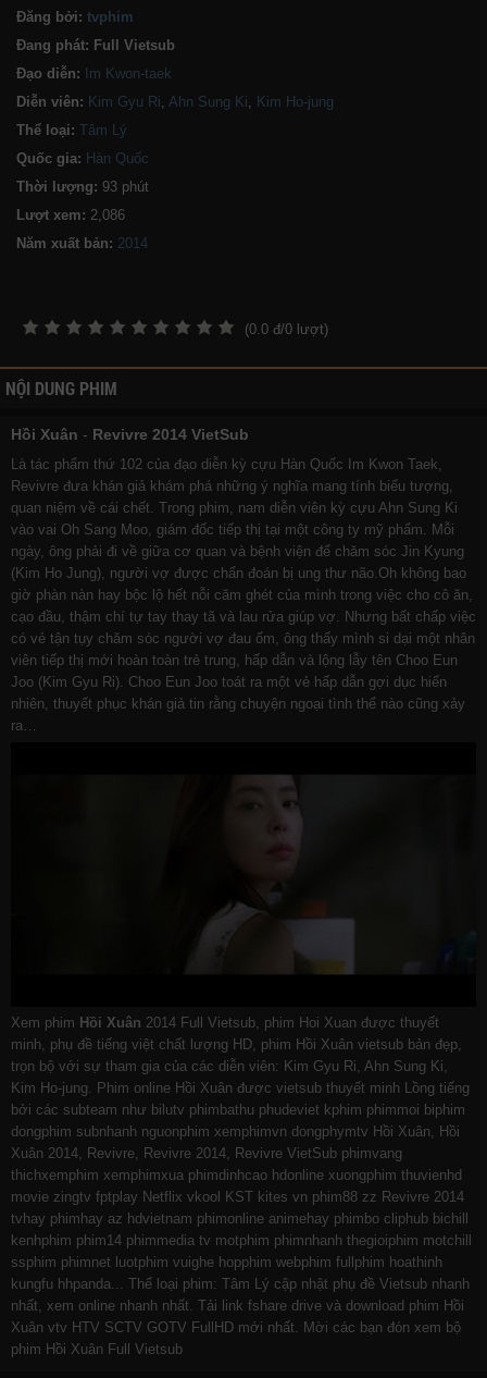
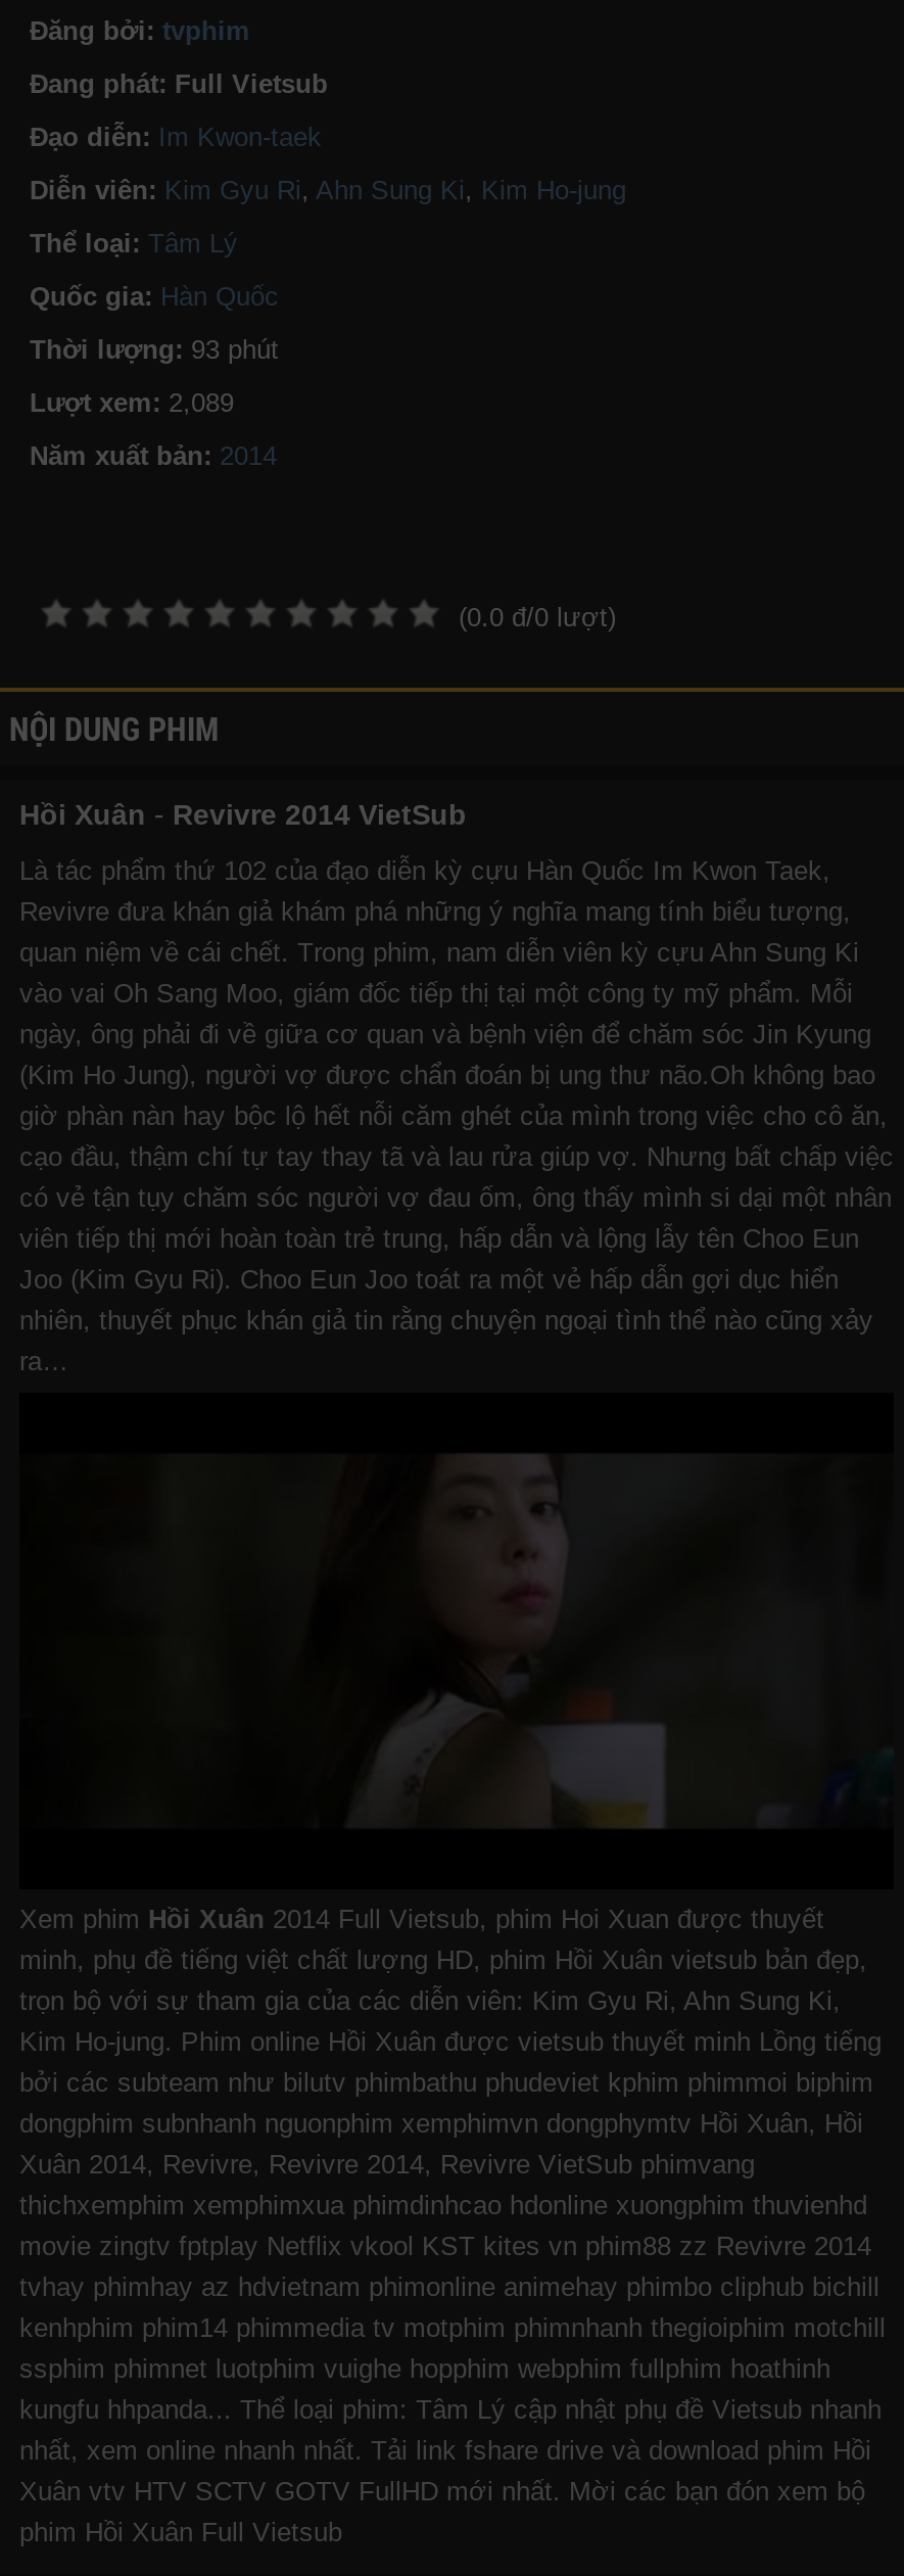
[16,207,125,223] Lượt xem: 2,086 -> [30,387,234,418] Lượt xem: 2,089

